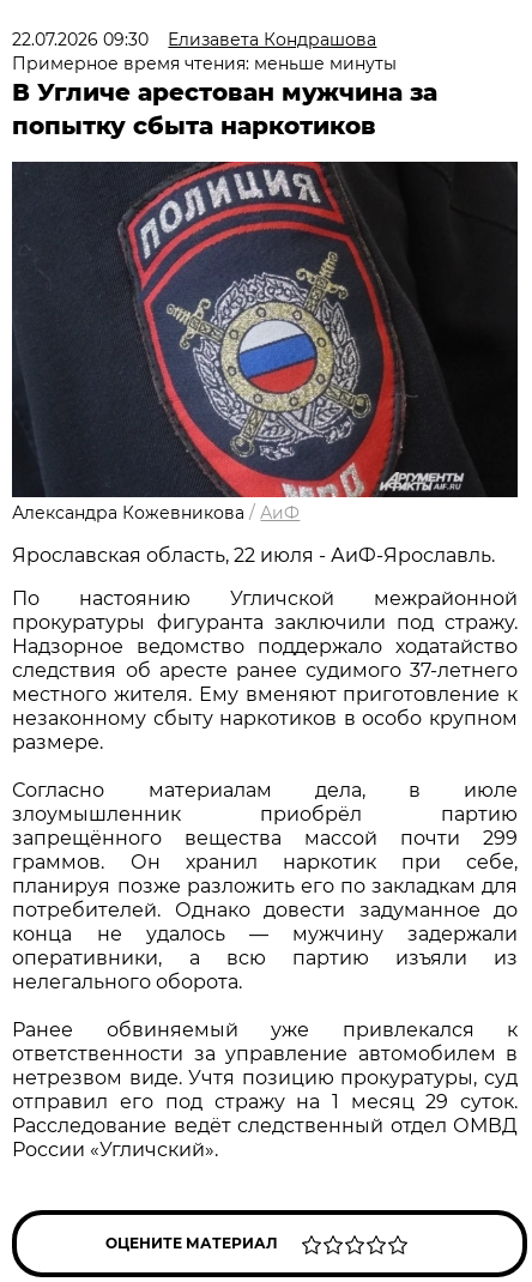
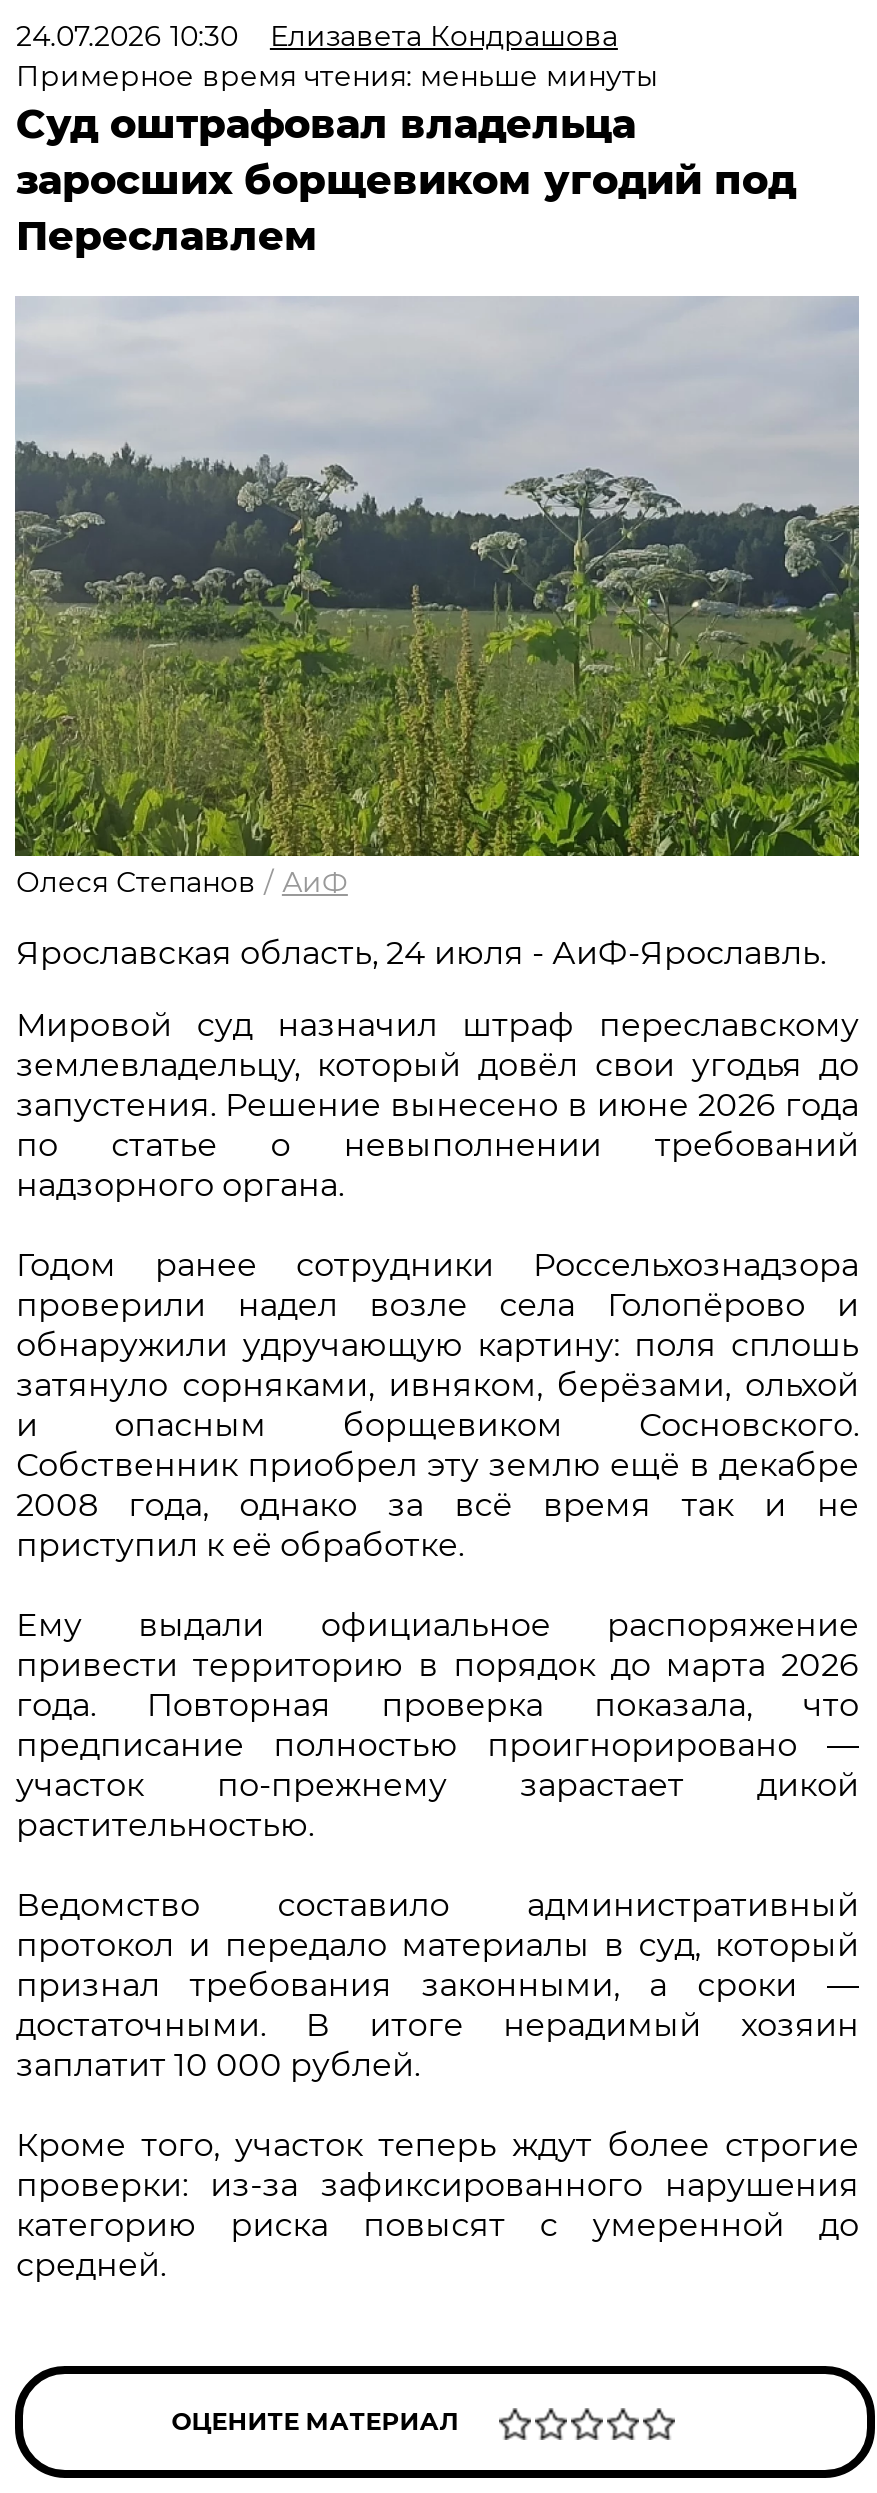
[12,29,377,50] 22.07.2026 09:30 Елизавета Кондрашова -> [16,18,618,54] 24.07.2026 10:30 Елизавета Кондрашова
[12,78,438,140] В Угличе арестован мужчина за | попытку сбыта наркотиков -> [16,100,796,260] Суд оштрафовал владельца | заросших борщевиком угодий под | Переславлем
[11,161,519,386] [image] -> [13,296,861,858] [image]
[12,502,518,1161] Александра Кожевникова / АиФ | Ярославская область, 22 июля - АиФ-Ярославль. | По настоянию Угличской межрайонной | прокуратуры фигуранта заключили под стражу. | Надзорное ведомство поддержало ходатайство | следствия об аресте ранее судимого 37-летнего | местного жителя. Ему вменяют приготовление к | незаконному сбыту наркотиков в особо крупном | размере. | Согласно материалам дела, в июле | злоумышленник приобрёл партию | запрещённого вещества массой почти 299 | граммов. Он хранил наркотик при себе, | планируя позже разложить его по закладкам для | потребителей. Однако довести задуманное до | конца не удалось — мужчину задержали | оперативники, а всю партию изъяли из | нелегального оборота. | Ранее обвиняемый уже привлекался к | ответственности за управление автомобилем в | нетрезвом виде. Учтя позицию прокуратуры, суд | отправил его под стражу на 1 месяц 29 суток. | Расследование ведёт следственный отдел ОМВД | России «Угличский». -> [16,864,859,2284] Олеся Степанов / АиФ | Ярославская область, 24 июля - АиФ-Ярославль. | Мировой суд назначил штраф переславскому | землевладельцу, который довёл свои угодья до | запустения. Решение вынесено в июне 2026 года | по статье о невыполнении требований | надзорного органа. | Годом ранее сотрудники Россельхознадзора | проверили надел возле села Голопёрово и | обнаружили удручающую картину: поля сплошь | затянуло сорняками, ивняком, берёзами, ольхой | и опасным борщевиком Сосновского. | Собственник приобрел эту землю ещё в декабре | 2008 года, однако за всё время так и не | приступил к её обработке. | Ему выдали официальное распоряжение | привести территорию в порядок до марта 2026 | года. Повторная проверка показала, что | предписание полностью проигнорировано — | участок по-прежнему зарастает дикой | растительностью. | Ведомство составило административный | протокол и передало материалы в суд, который | признал требования законными, а сроки — | достаточными. В итоге нерадимый хозяин | заплатит 10 000 рублей. | Кроме того, участок теперь ждут более строгие | проверки: из-за зафиксированного нарушения | категорию риска повысят с умеренной до | средней.

